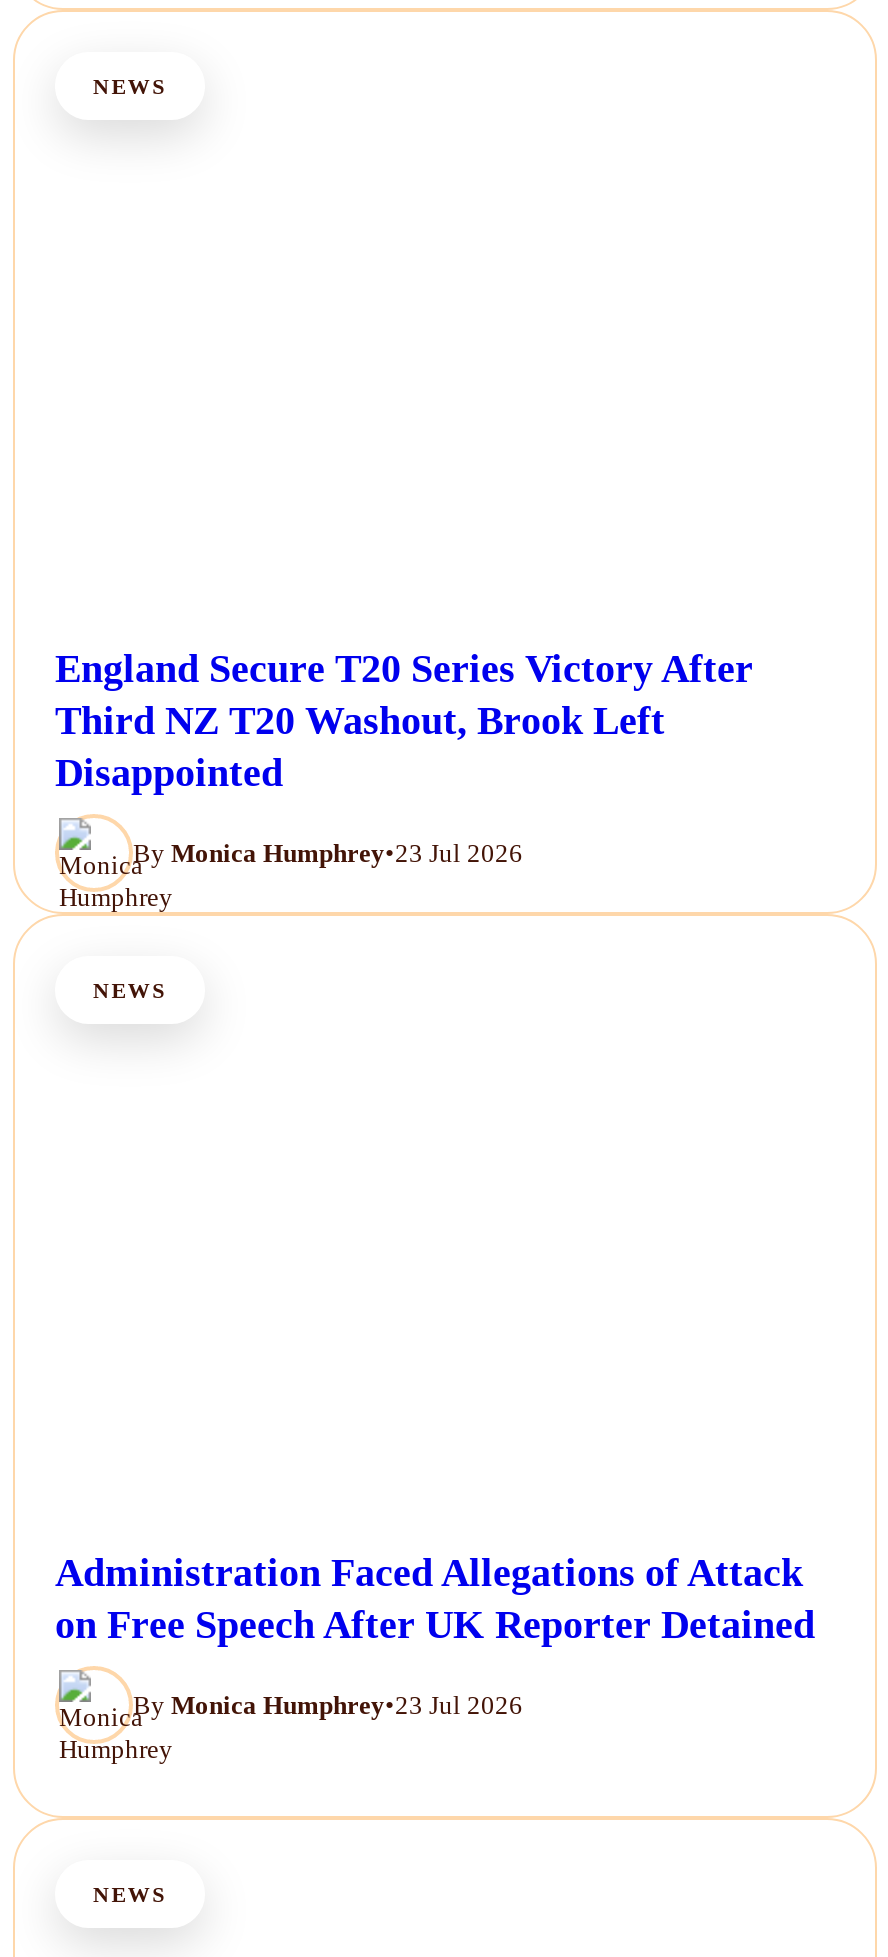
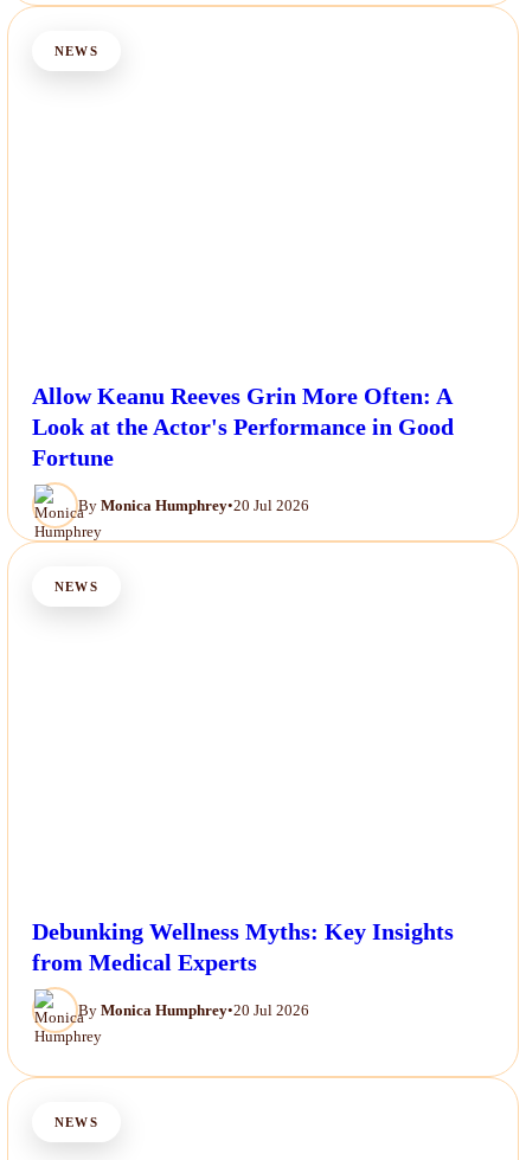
[55,647,753,795] England Secure T20 Series Victory After | Third NZ T20 Washout, Brook Left | Disappointed -> [32,383,454,471] Allow Keanu Reeves Grin More Often: A | Look at the Actor's Performance in Good | Fortune
[133,838,523,868] By Monica Humphrey•23 Jul 2026 -> [78,496,309,514] By Monica Humphrey•20 Jul 2026
[55,1551,815,1647] Administration Faced Allegations of Attack | on Free Speech After UK Reporter Detained -> [32,919,454,976] Debunking Wellness Myths: Key Insights | from Medical Experts
[133,1690,523,1720] By Monica Humphrey•23 Jul 2026 -> [78,1001,309,1019] By Monica Humphrey•20 Jul 2026

